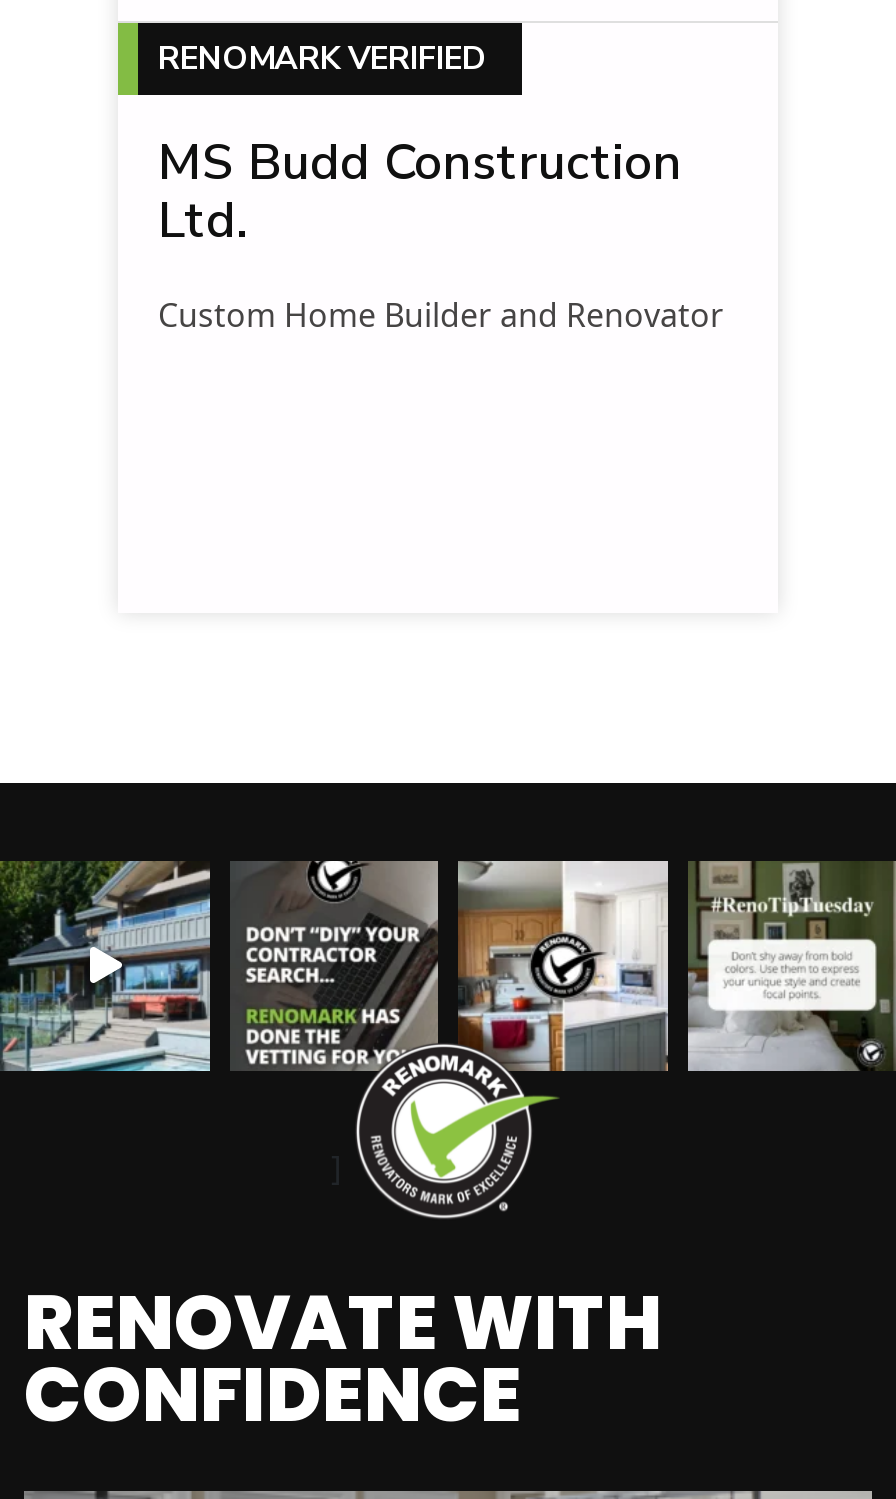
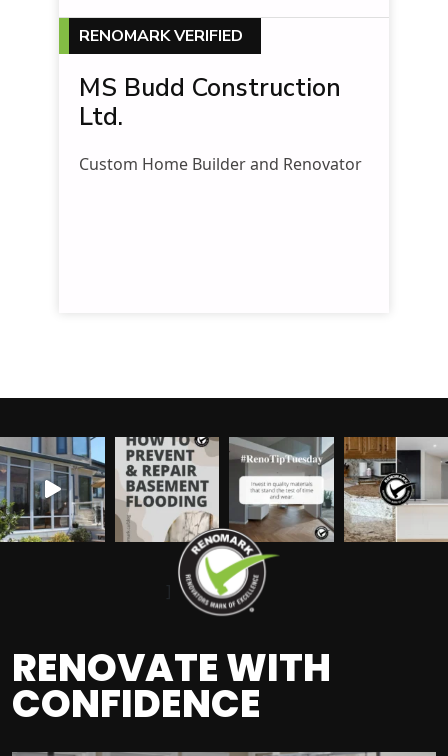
[6,861,212,1073] [image] -> [3,436,106,543] [image]
[230,861,438,1071] [image] -> [114,436,220,542] [image]
[458,861,668,1071] [image] -> [229,437,334,542] [image]
[686,859,890,1073] [image] -> [344,436,445,543] [image]

